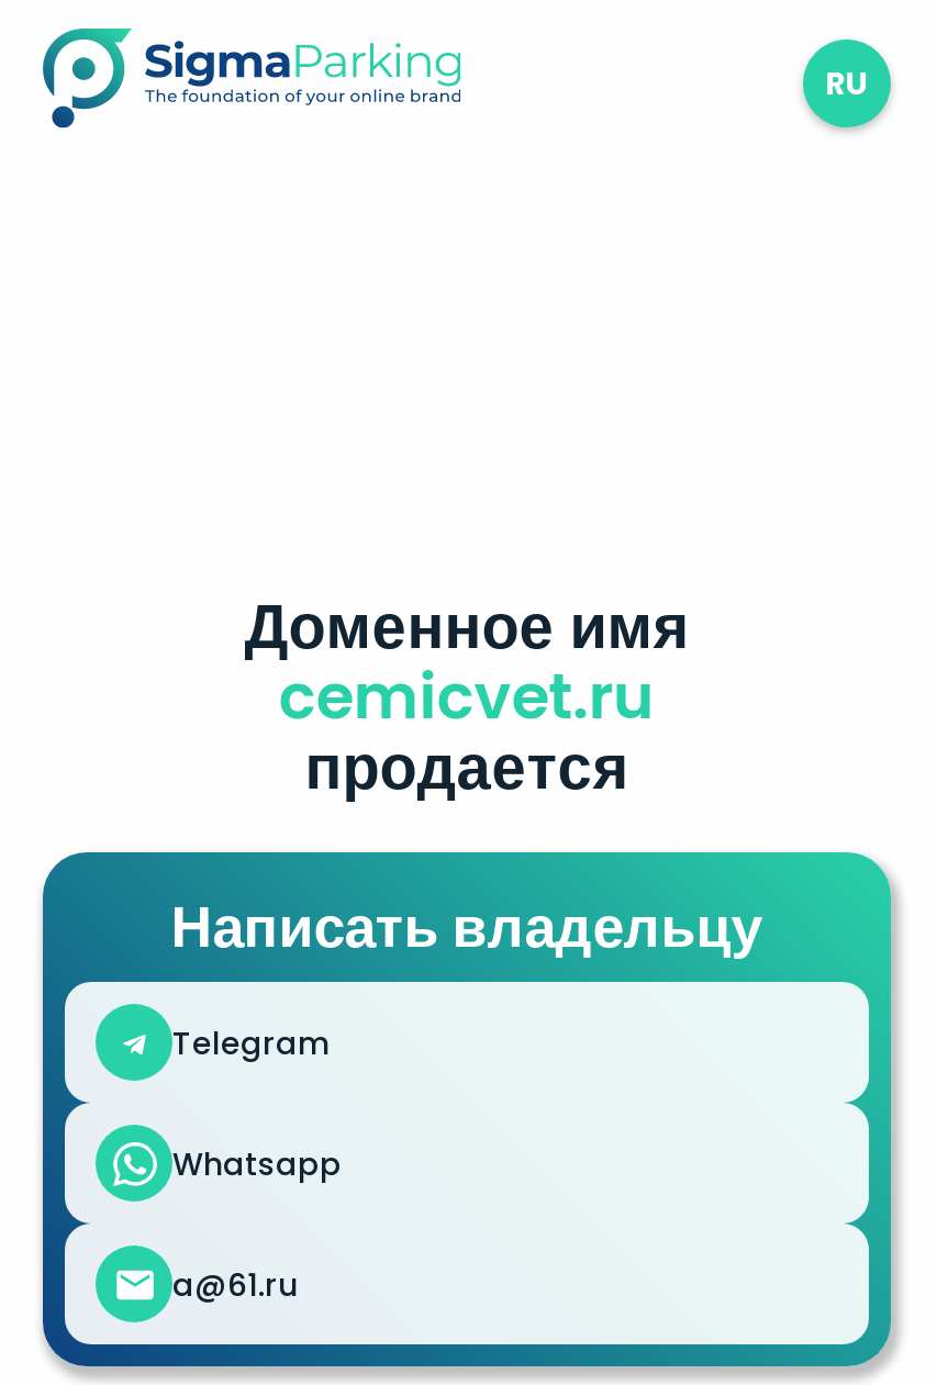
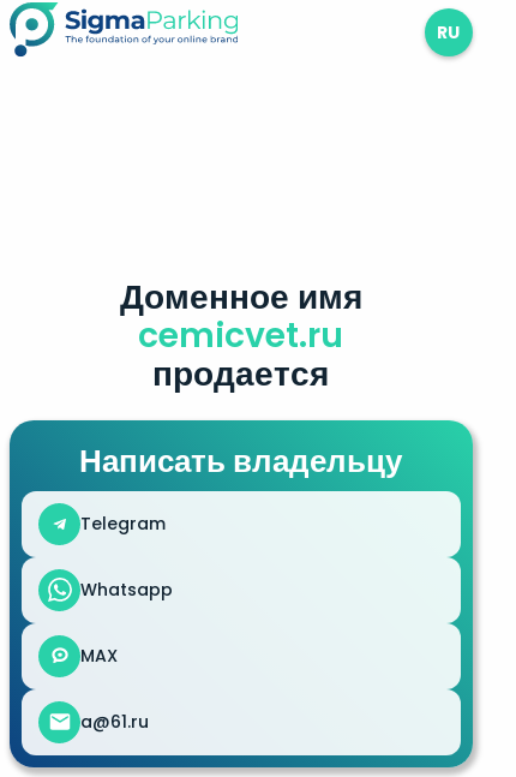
moved [171,583,762,1185] -> [80,272,402,602]: Доменное имя | cemicvet.ru | продается | Написать владельцу | Telegram | Whatsapp
none -> [80,644,118,668] MAX

